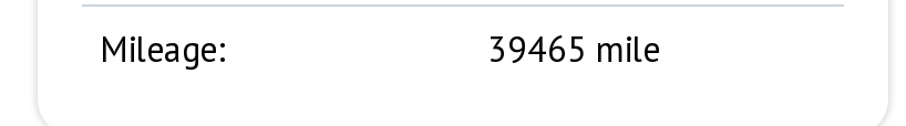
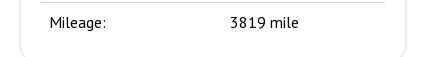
[487,27,660,71] 39465 mile -> [230,12,299,32] 3819 mile

